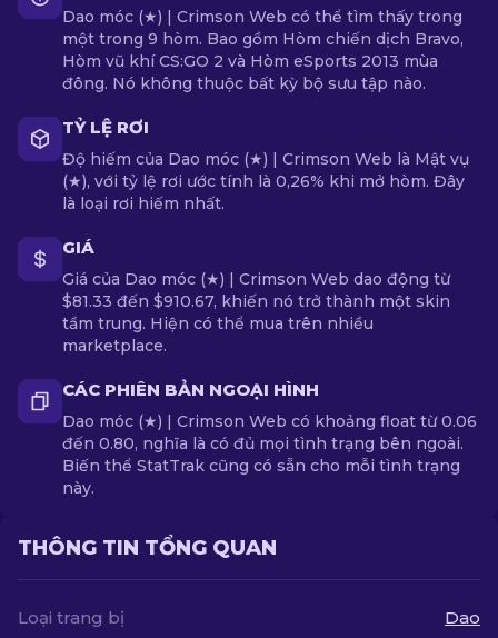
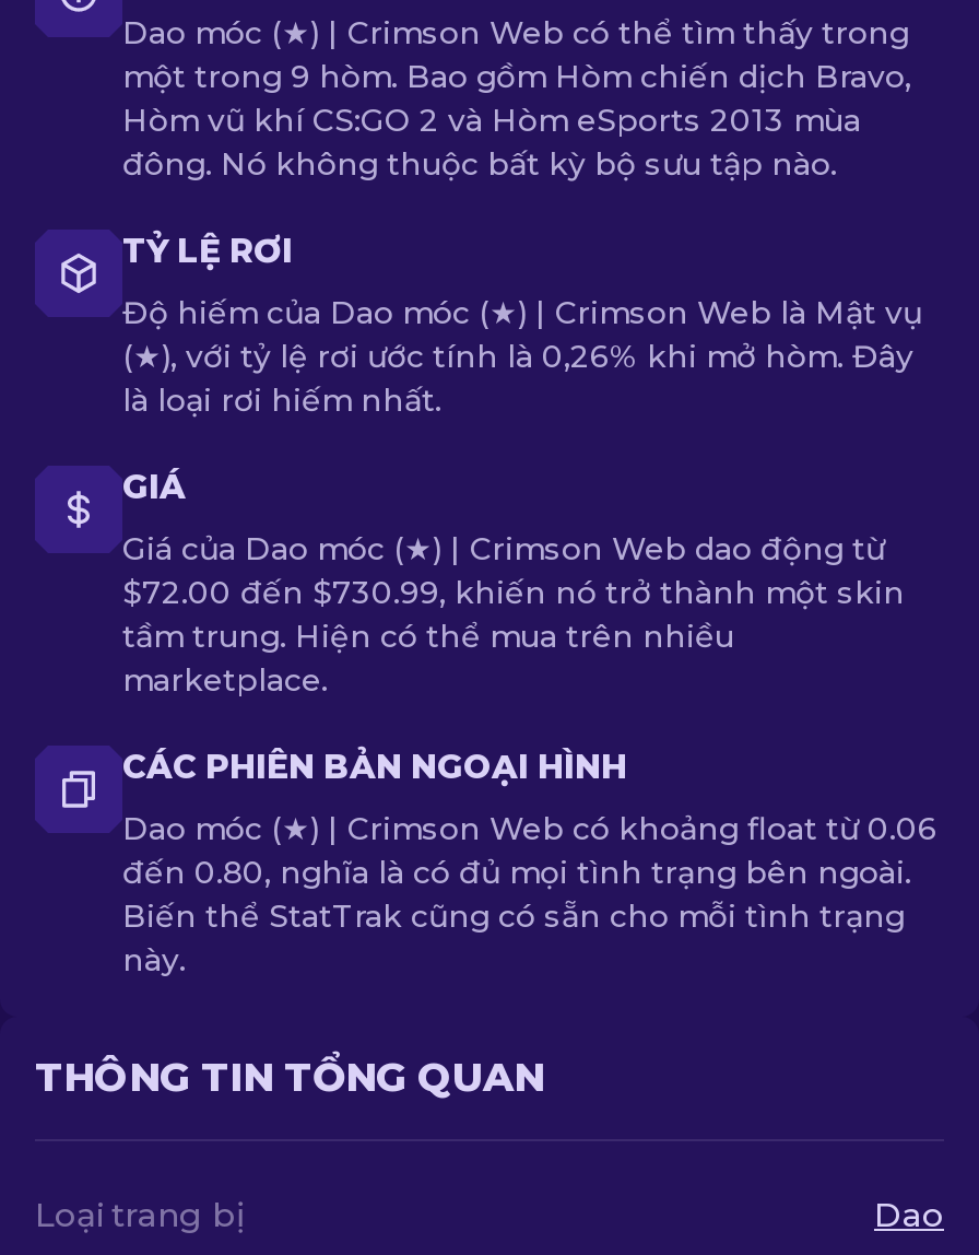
[62,291,450,311] $81.33 đến $910.67, khiến nó trở thành một skin -> [122,573,905,612] $72.00 đến $730.99, khiến nó trở thành một skin

